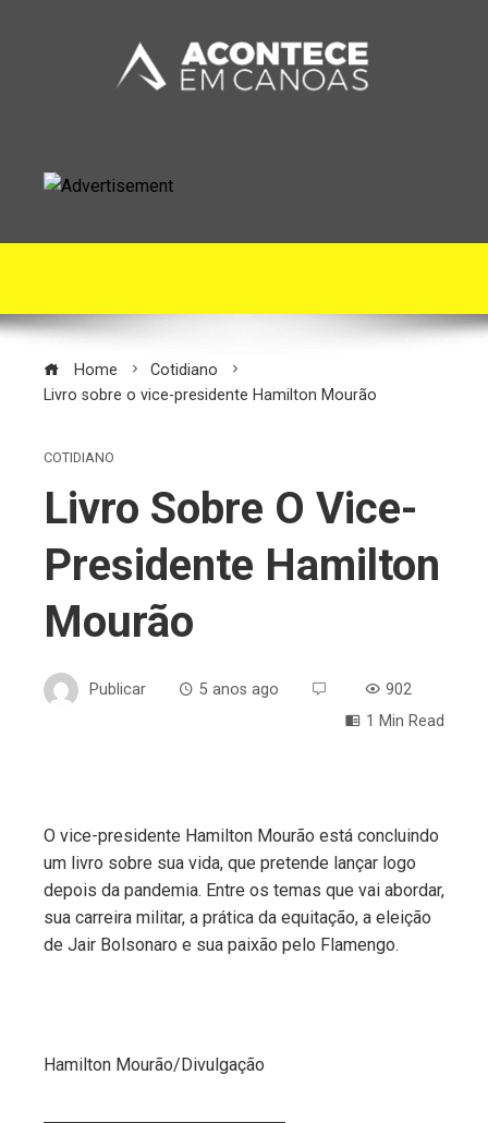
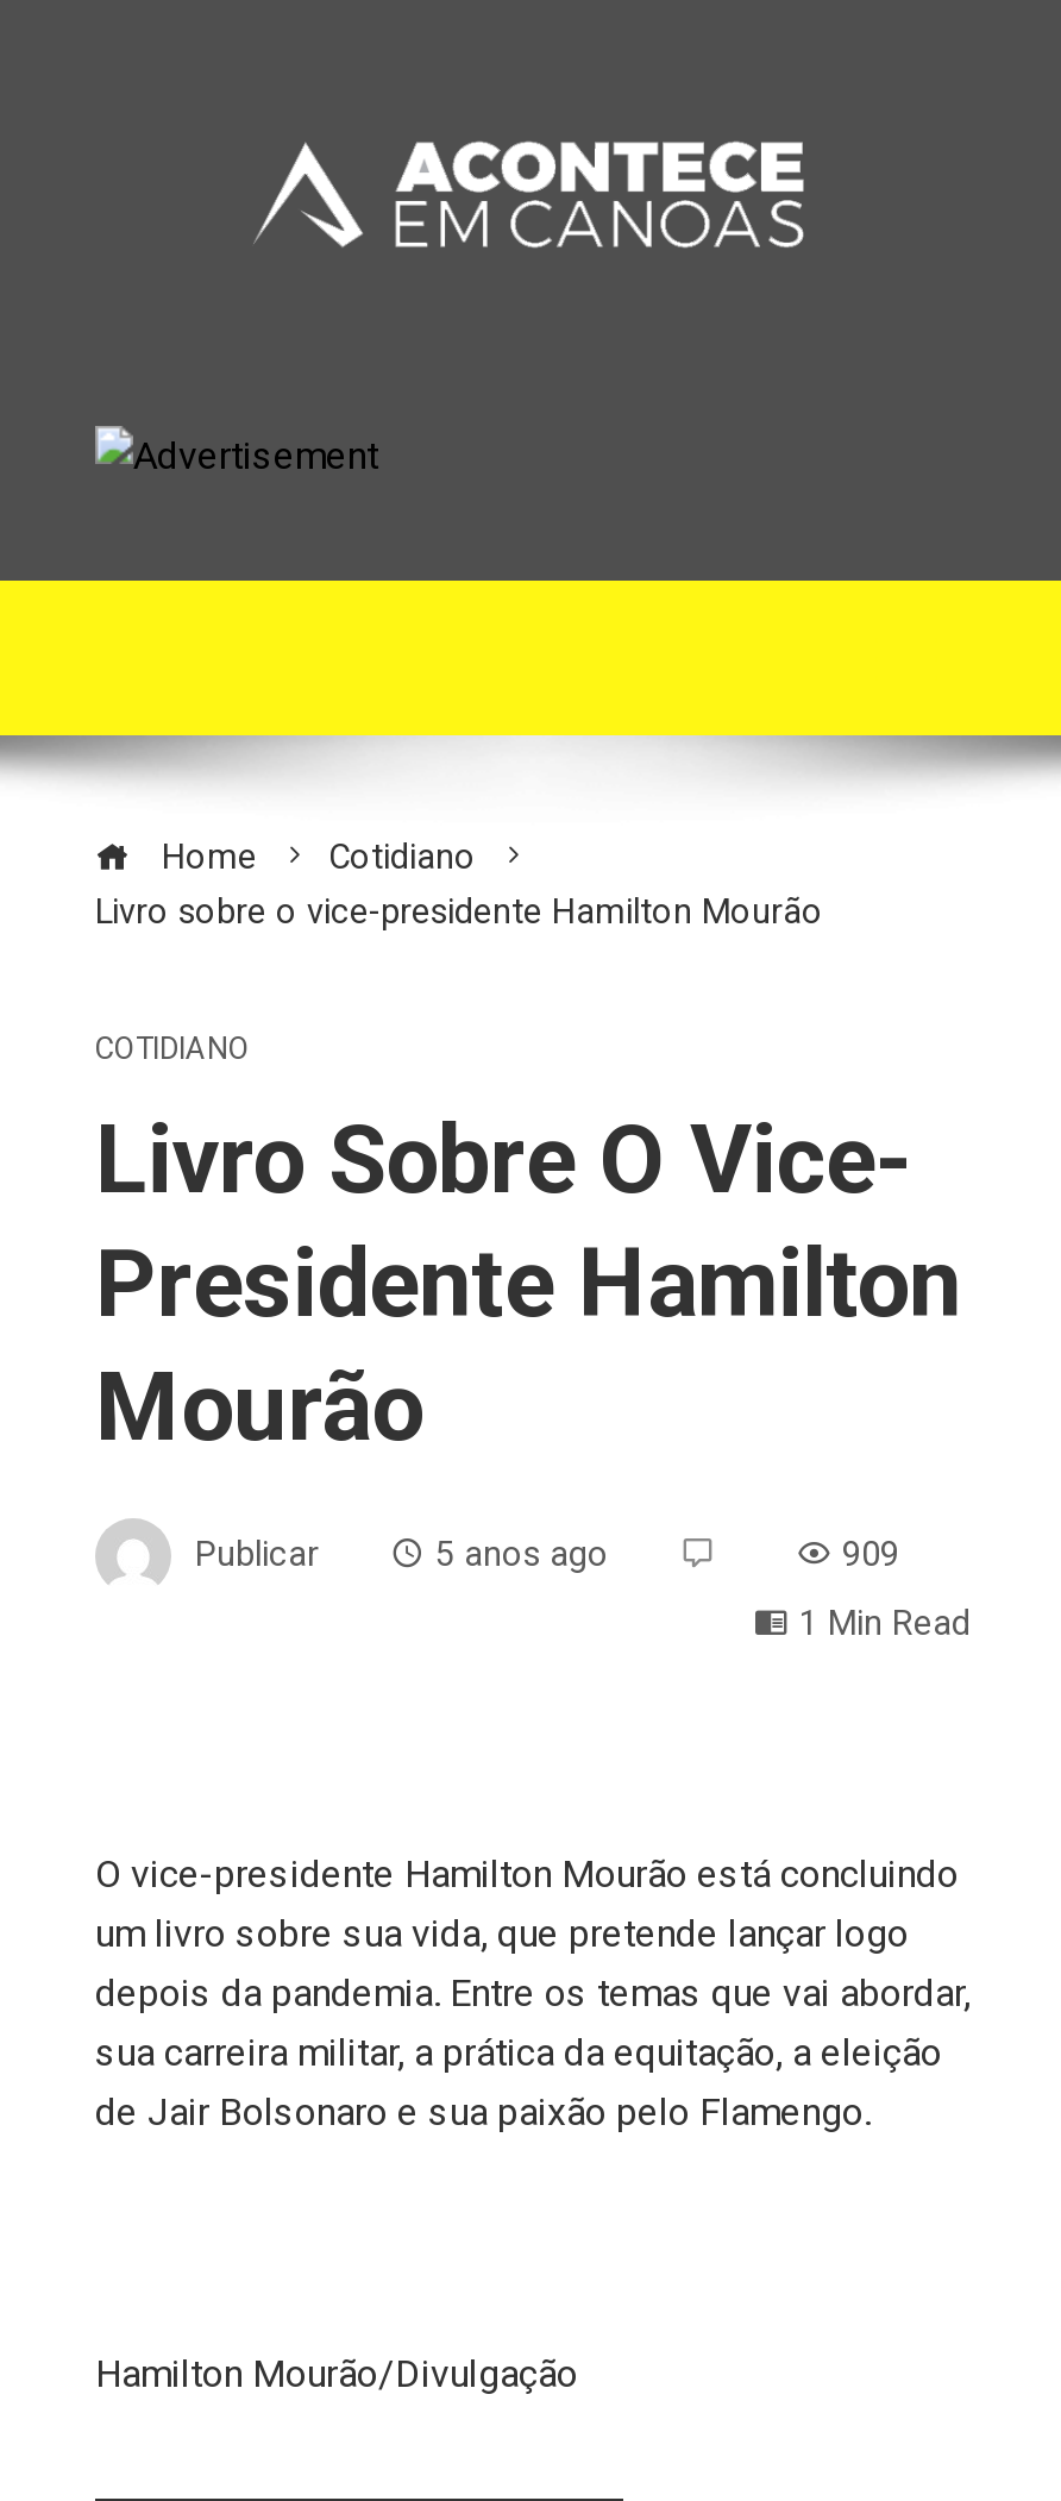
[386,680,412,699] 902 -> [842,1535,899,1575] 909

